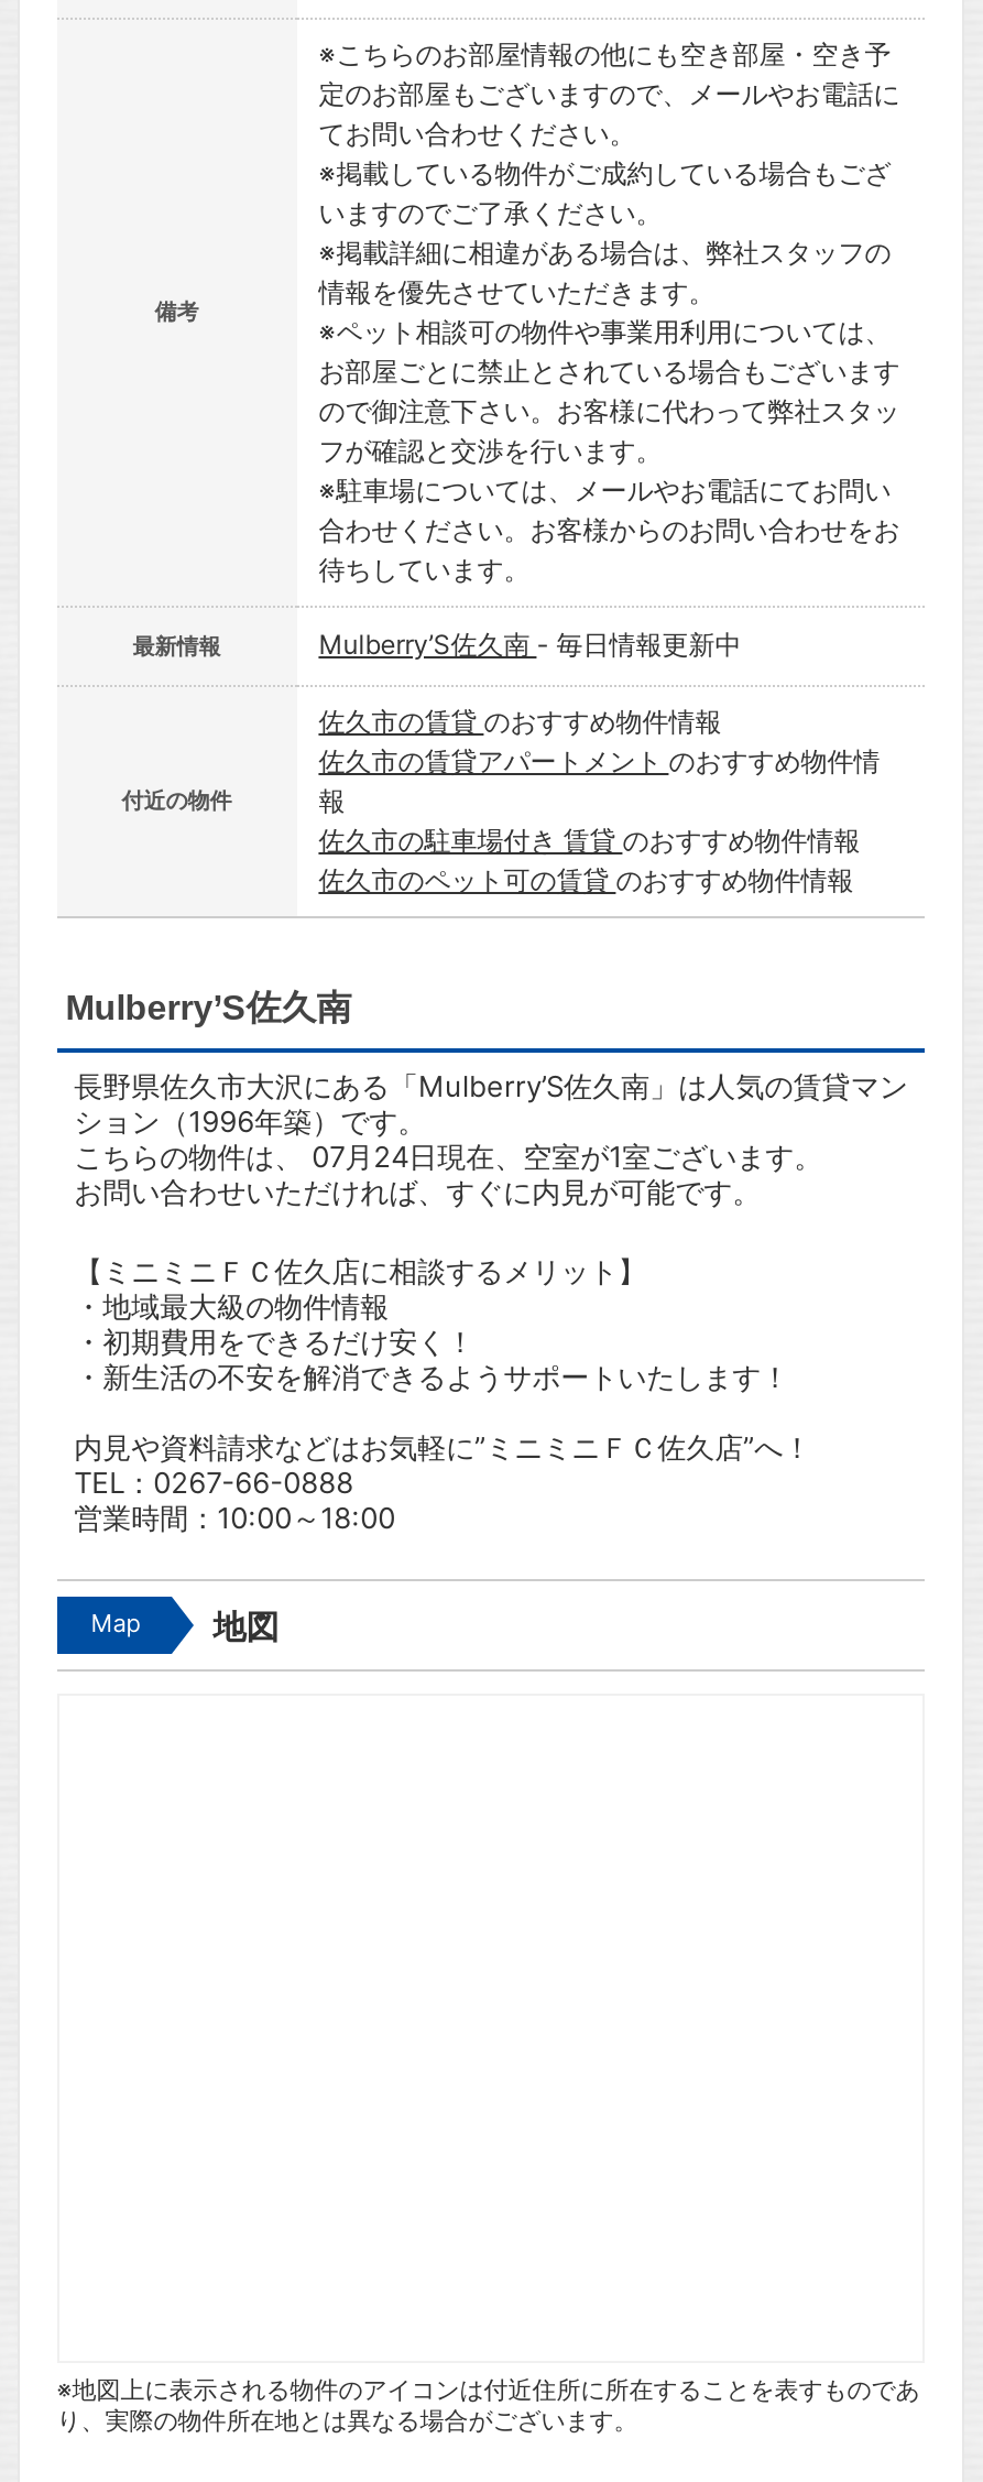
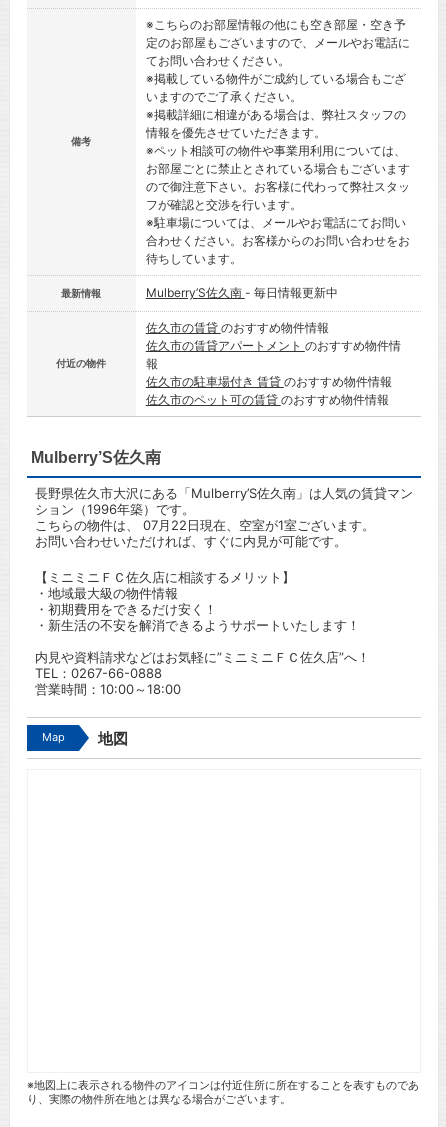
[74,1139,823,1174] こちらの物件は、 07月24日現在、空室が1室ございます。 -> [35,517,375,533] こちらの物件は、 07月22日現在、空室が1室ございます。

